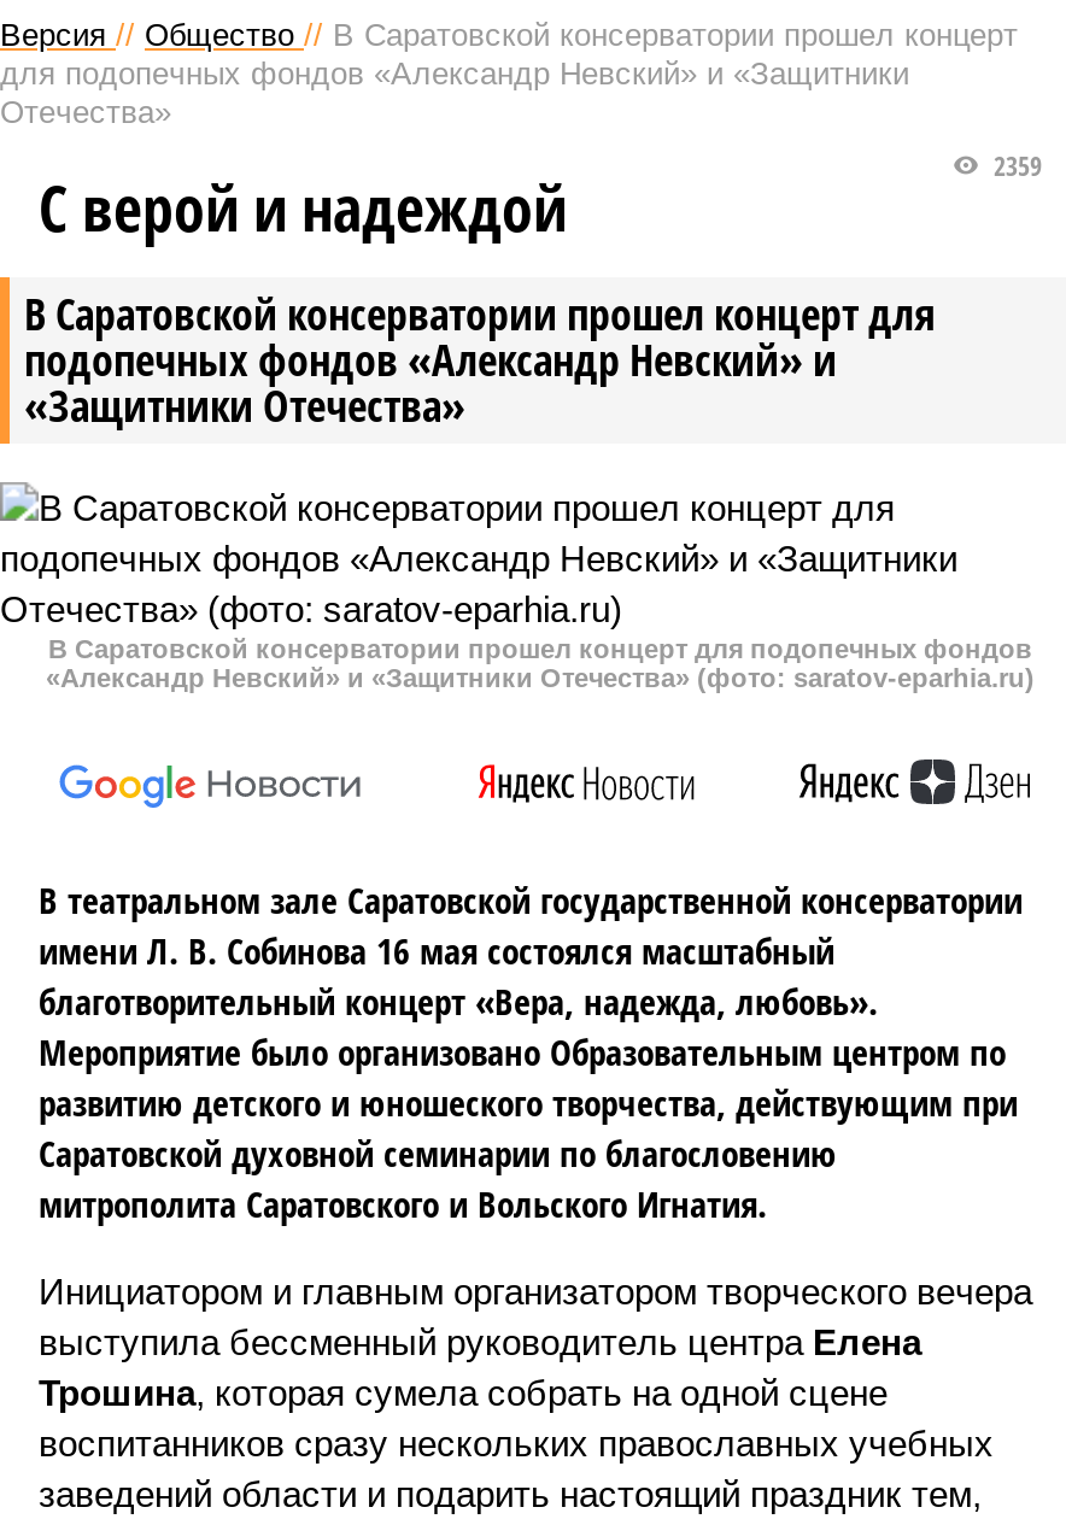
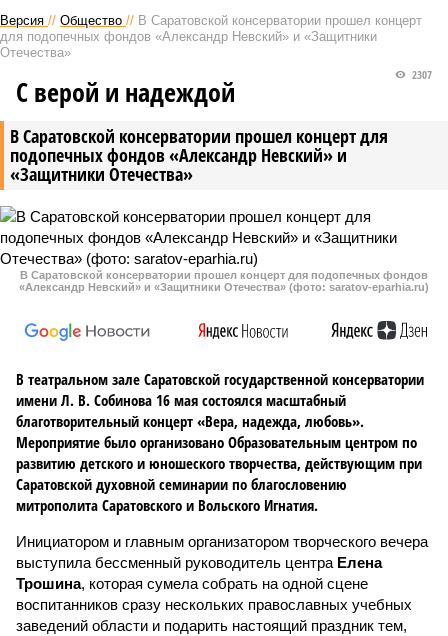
[986,147,1042,183] 2359 -> [409,67,432,82] 2307

